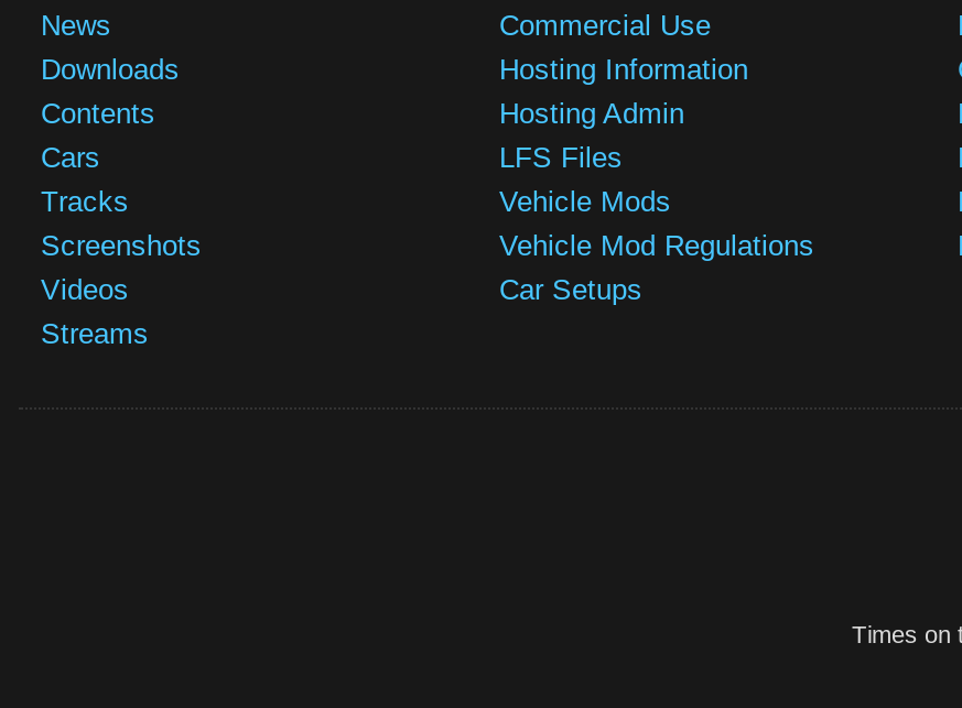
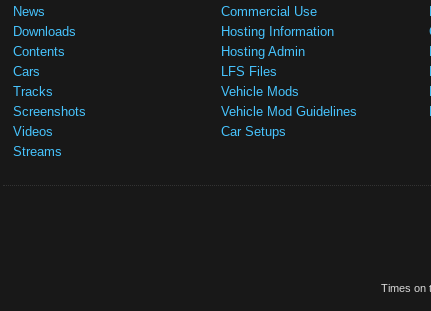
[499,229,814,262] Vehicle Mod Regulations -> [221,104,357,119] Vehicle Mod Guidelines

